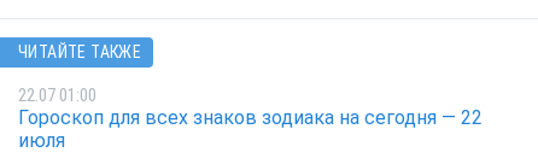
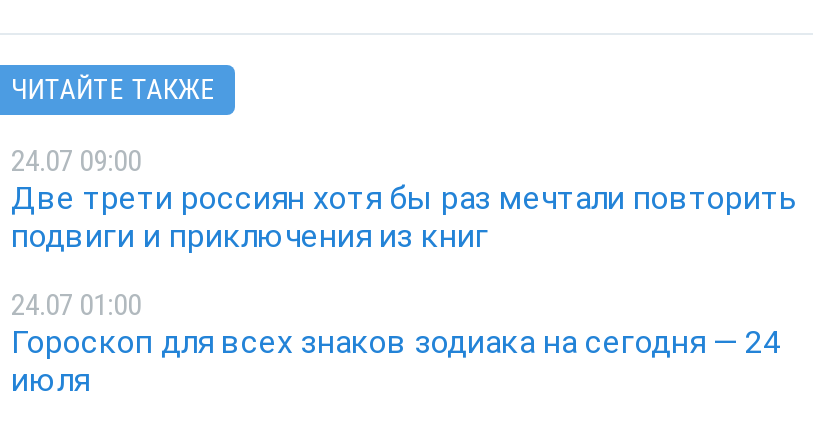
[18,84,483,129] 22.07 01:00 | Гороскоп для всех знаков зодиака на сегодня — 22 -> [11,143,797,362] 24.07 09:00 | Две трети россиян хотя бы раз мечтали повторить | подвиги и приключения из книг | 24.07 01:00 | Гороскоп для всех знаков зодиака на сегодня — 24

